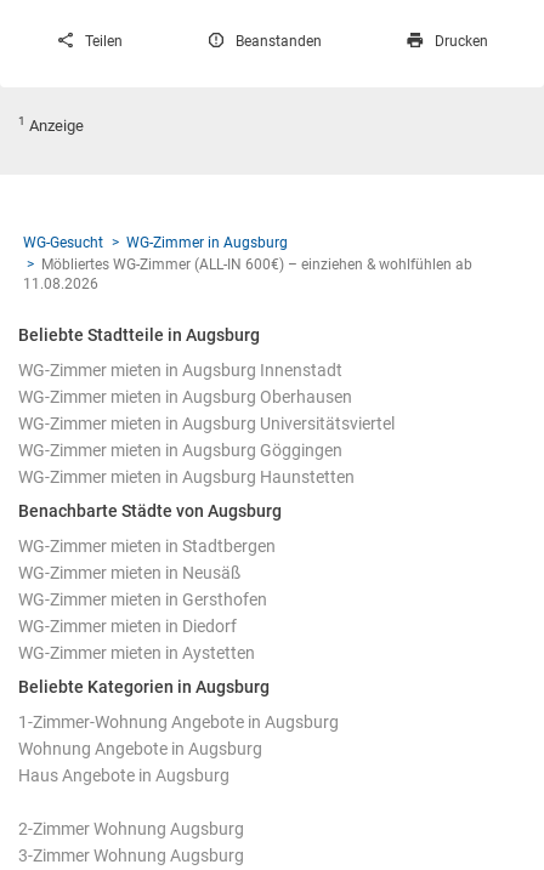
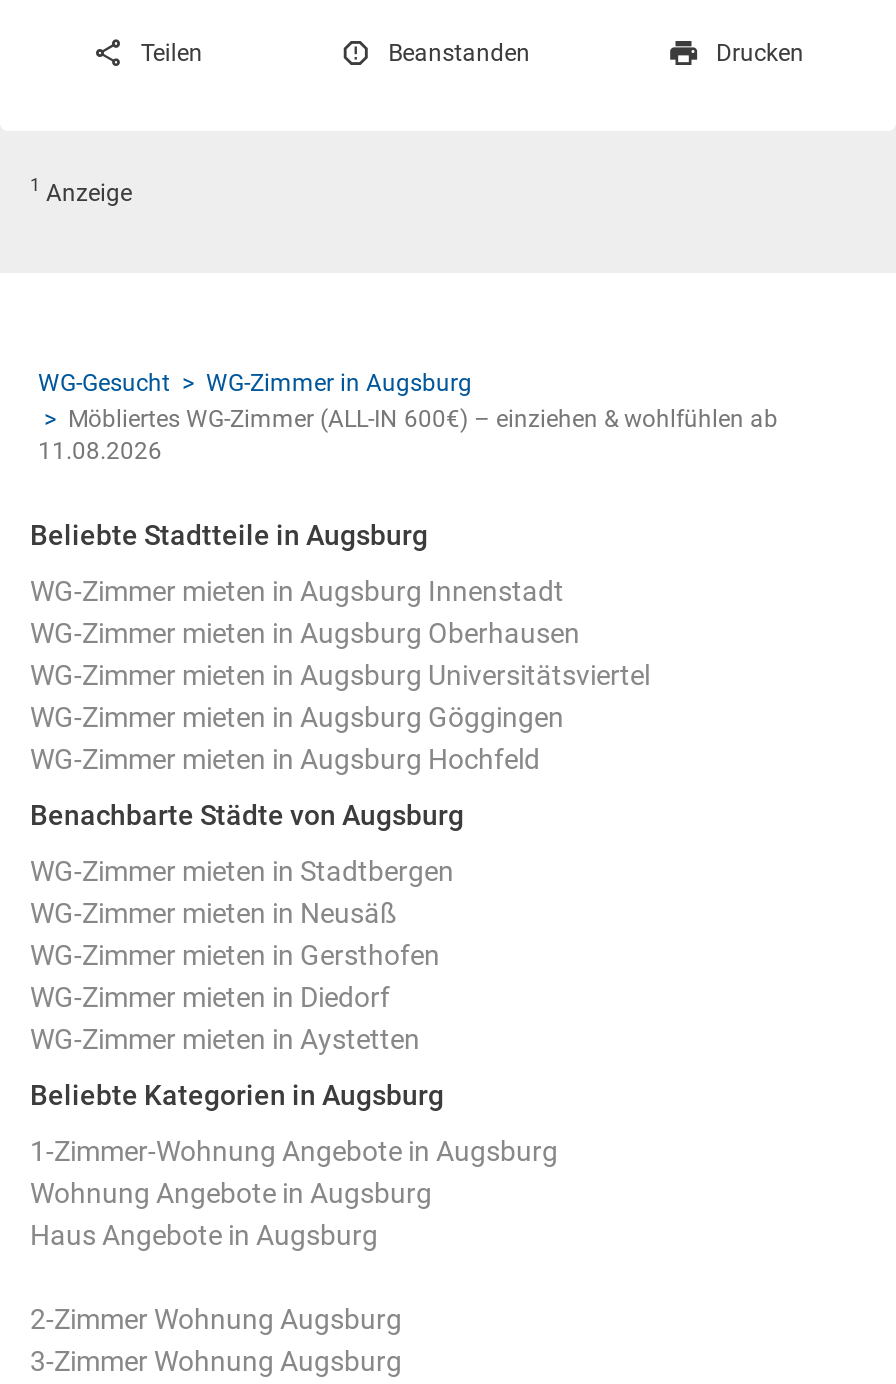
[18,467,355,487] WG-Zimmer mieten in Augsburg Haunstetten -> [30,742,540,774] WG-Zimmer mieten in Augsburg Hochfeld

